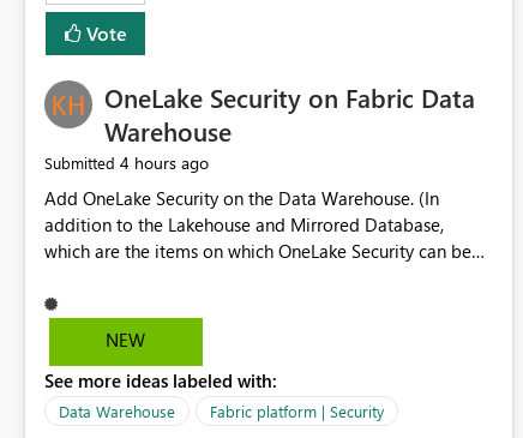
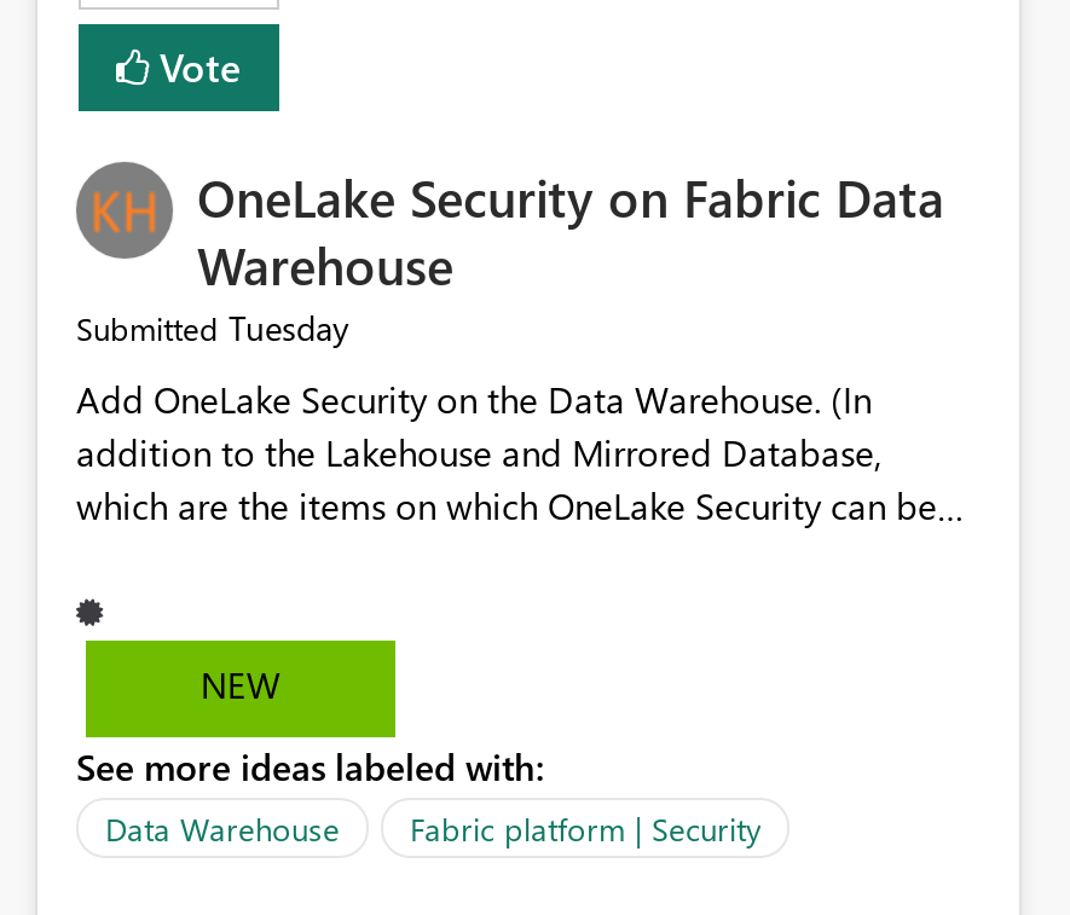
[44,152,209,174] Submitted 4 hours ago -> [76,306,349,351] Submitted Tuesday

